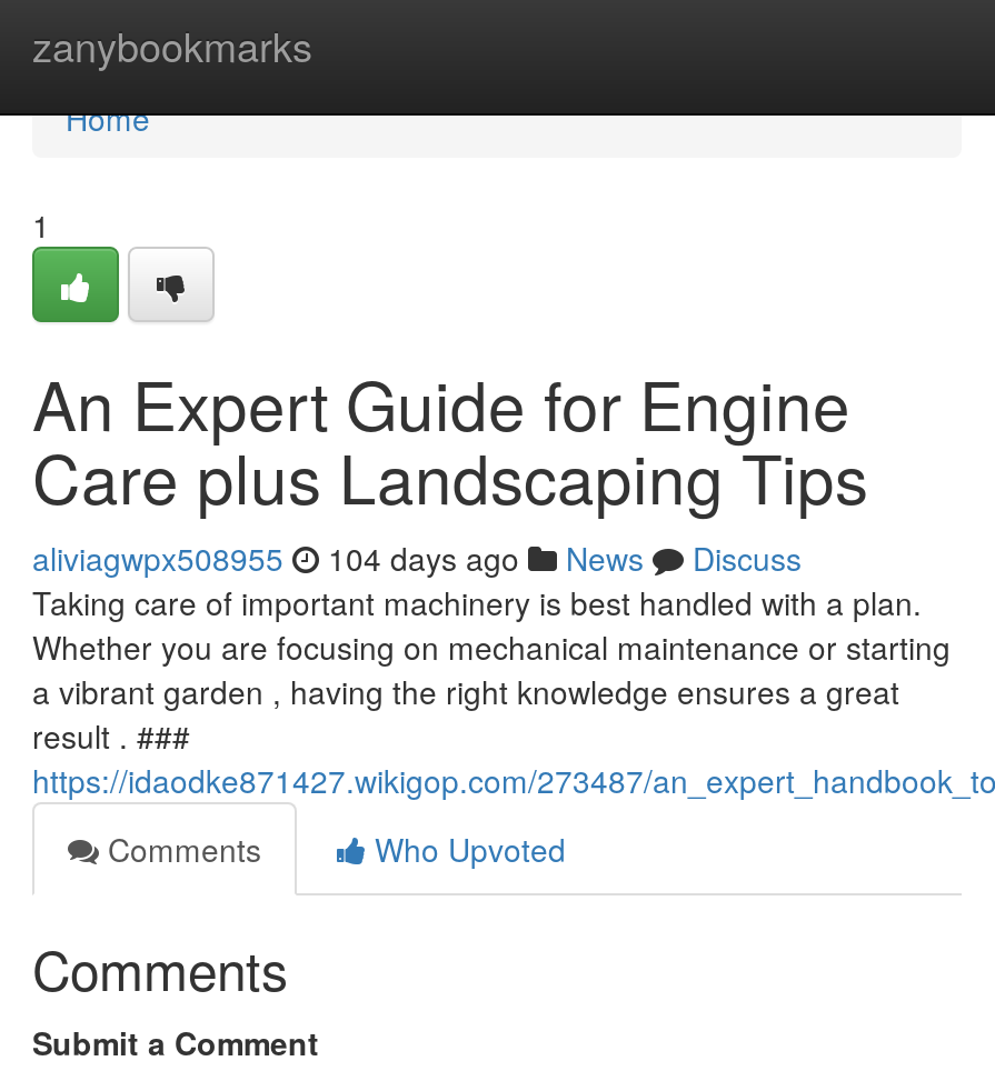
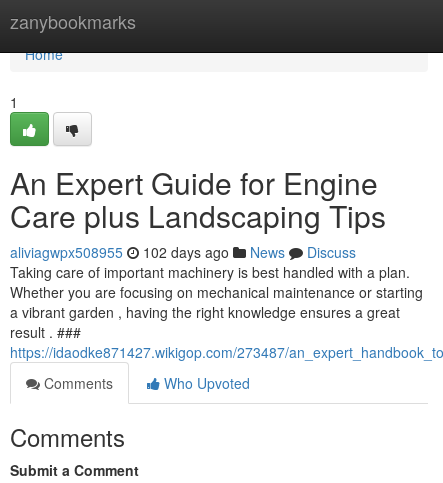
[32,535,802,580] aliviagwpx508955 104 days ago News Discuss -> [10,242,356,262] aliviagwpx508955 102 days ago News Discuss

